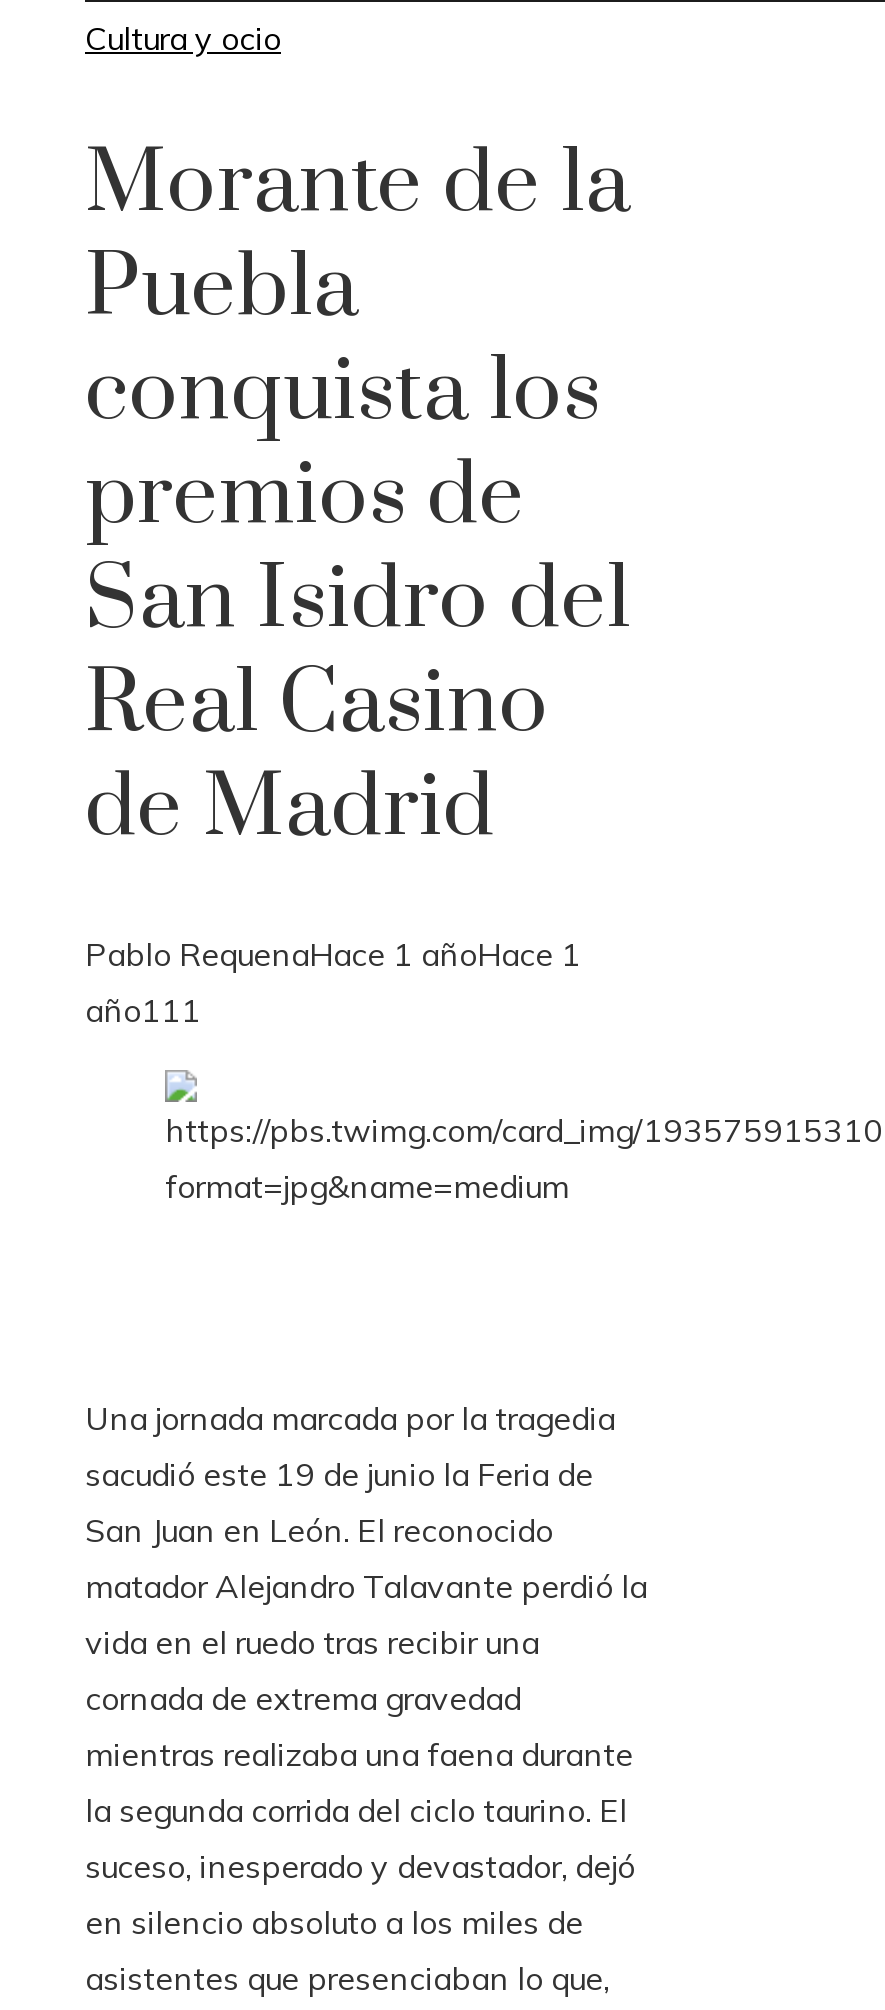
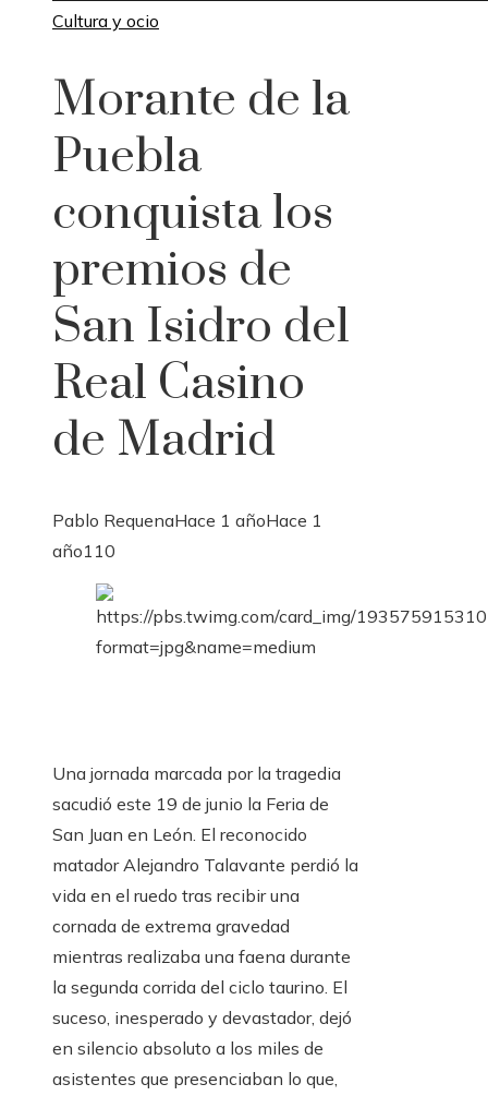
[85,991,201,1031] año111 -> [52,540,115,562] año110

